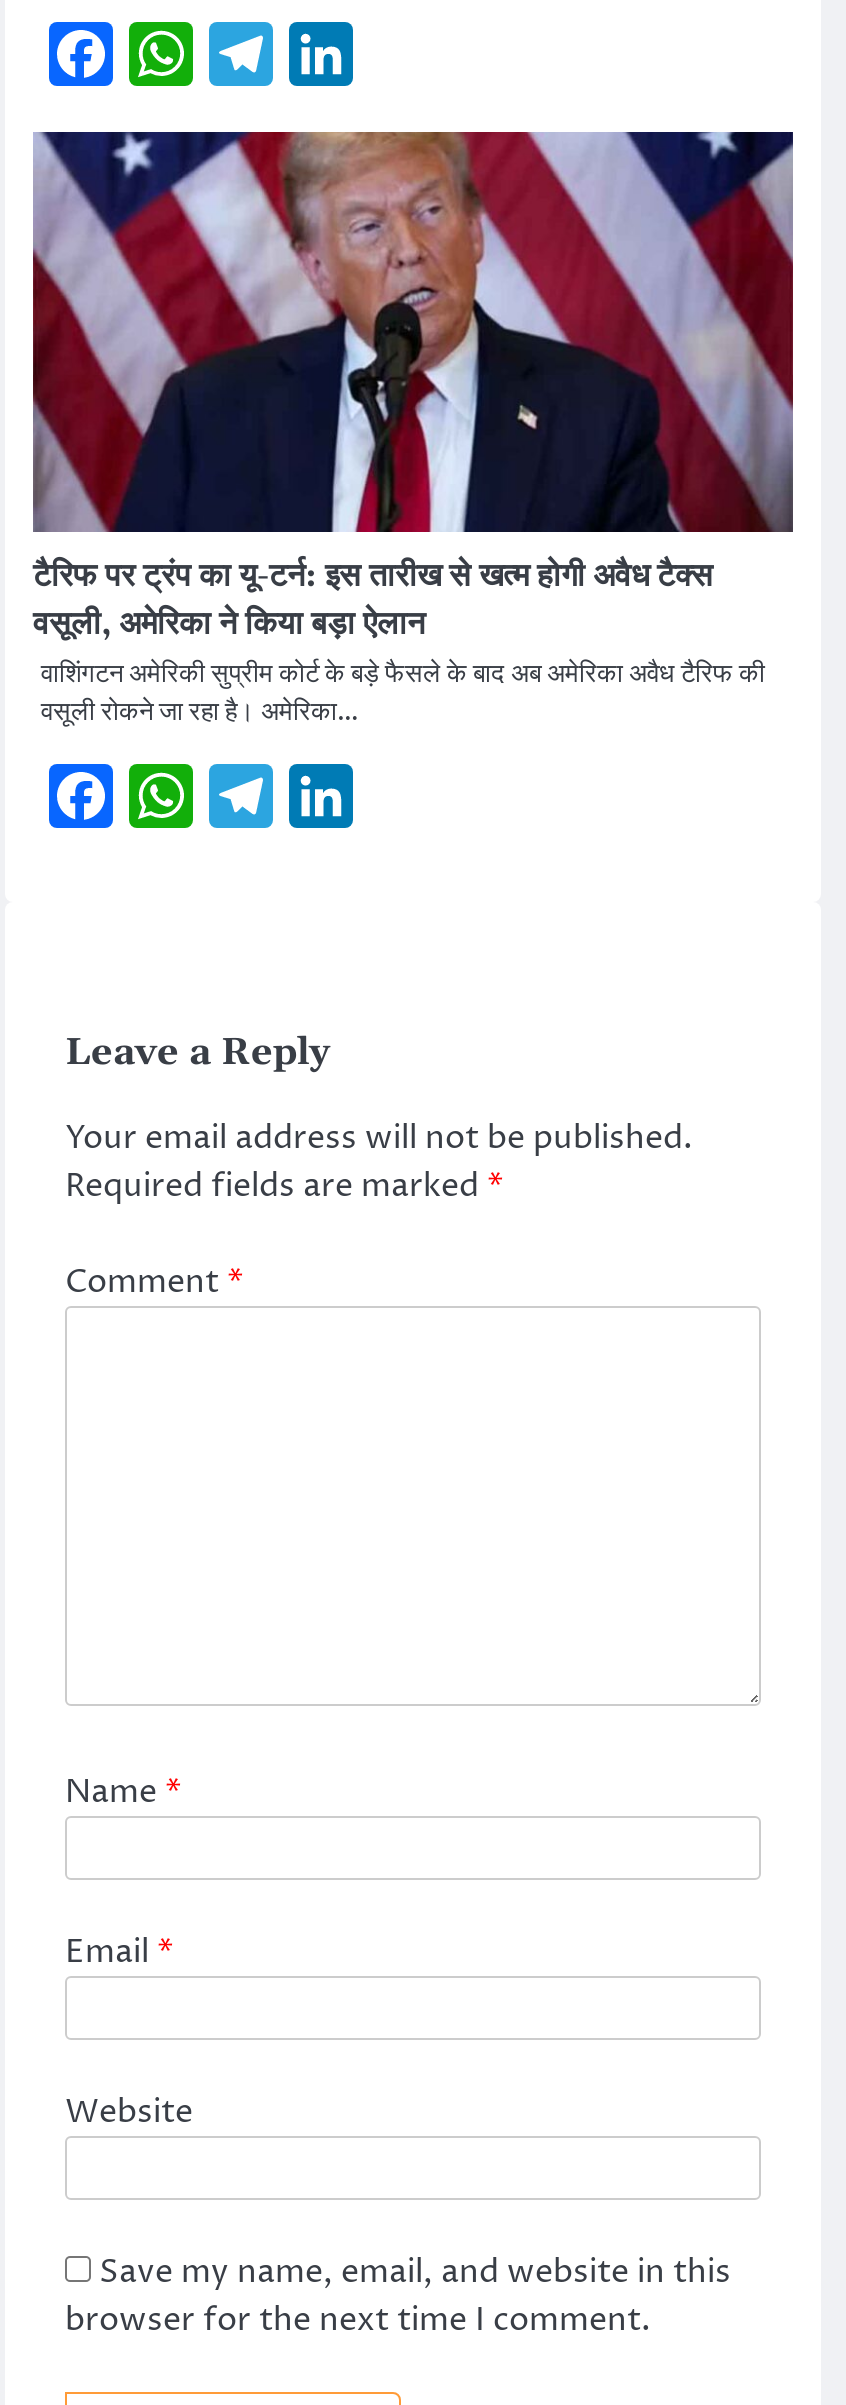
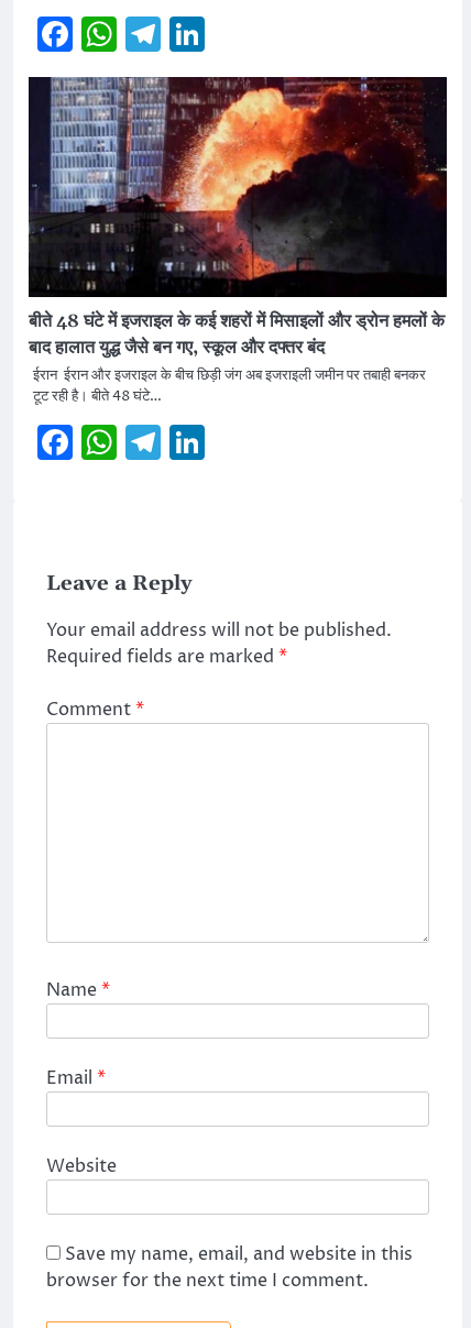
[31,130,795,730] [image] | टैरिफ पर ट्रंप का यू-टर्न: इस तारीख से खत्म होगी अवैध टैक्स | वसूली, अमेरिका ने किया बड़ा ऐलान | वाशिंगटन अमेरिकी सुप्रीम कोर्ट के बड़े फैसले के बाद अब अमेरिका अवैध टैरिफ की | वसूली रोकने जा रहा है। अमेरिका… -> [28,76,448,406] [image] | बीते 48 घंटे में इजराइल के कई शहरों में मिसाइलों और ड्रोन हमलों के | बाद हालात युद्ध जैसे बन गए, स्कूल और दफ्तर बंद | ईरान ईरान और इजराइल के बीच छिड़ी जंग अब इजराइली जमीन पर तबाही बनकर | टूट रही है। बीते 48 घंटे…

